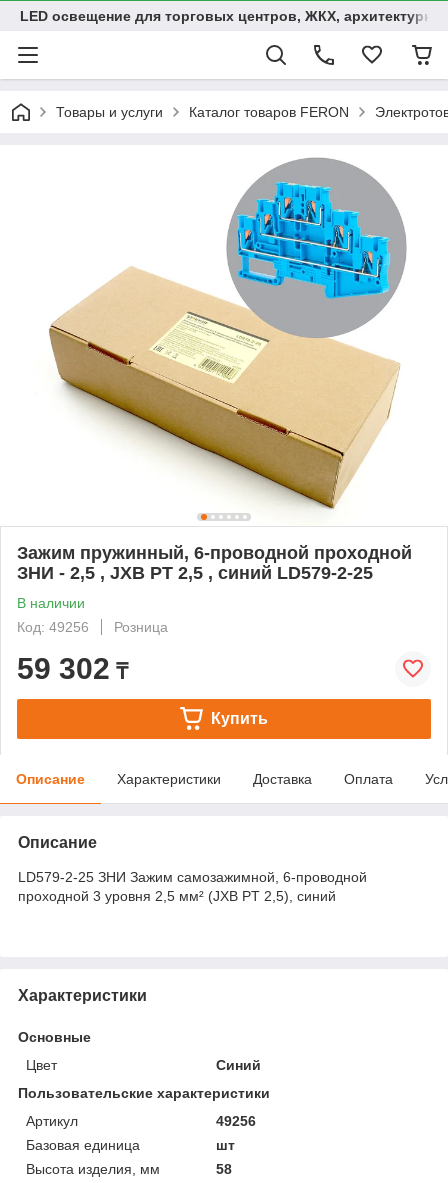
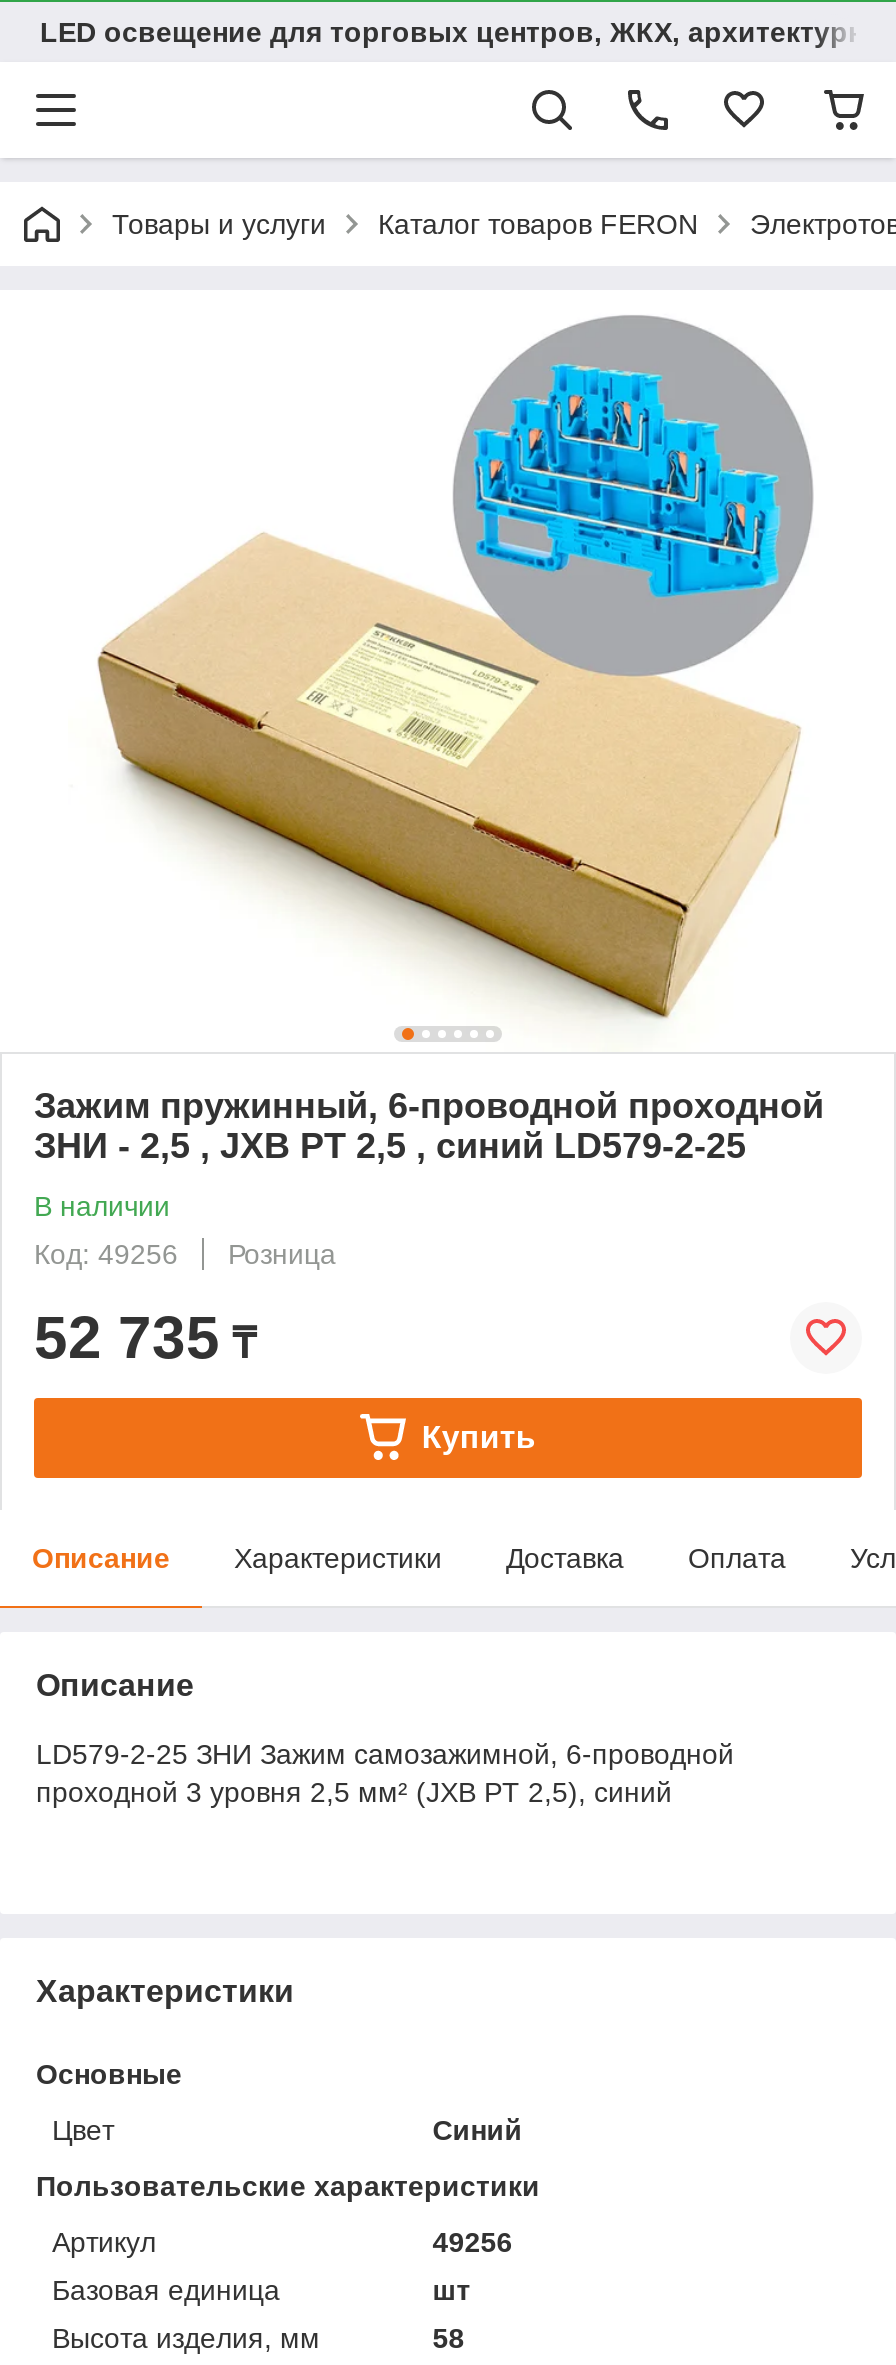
[17,652,128,685] 59 302 ₸ -> [34,1304,256,1370] 52 735 ₸

